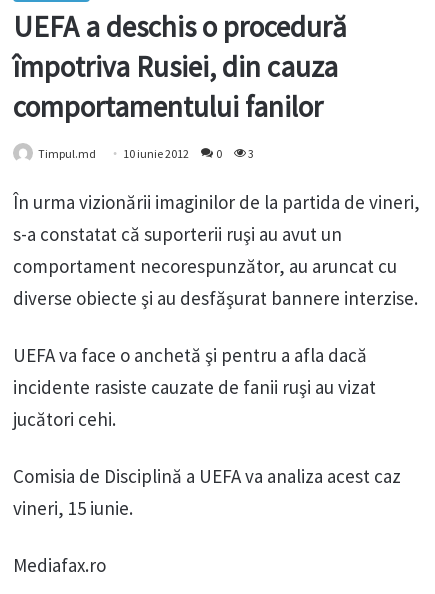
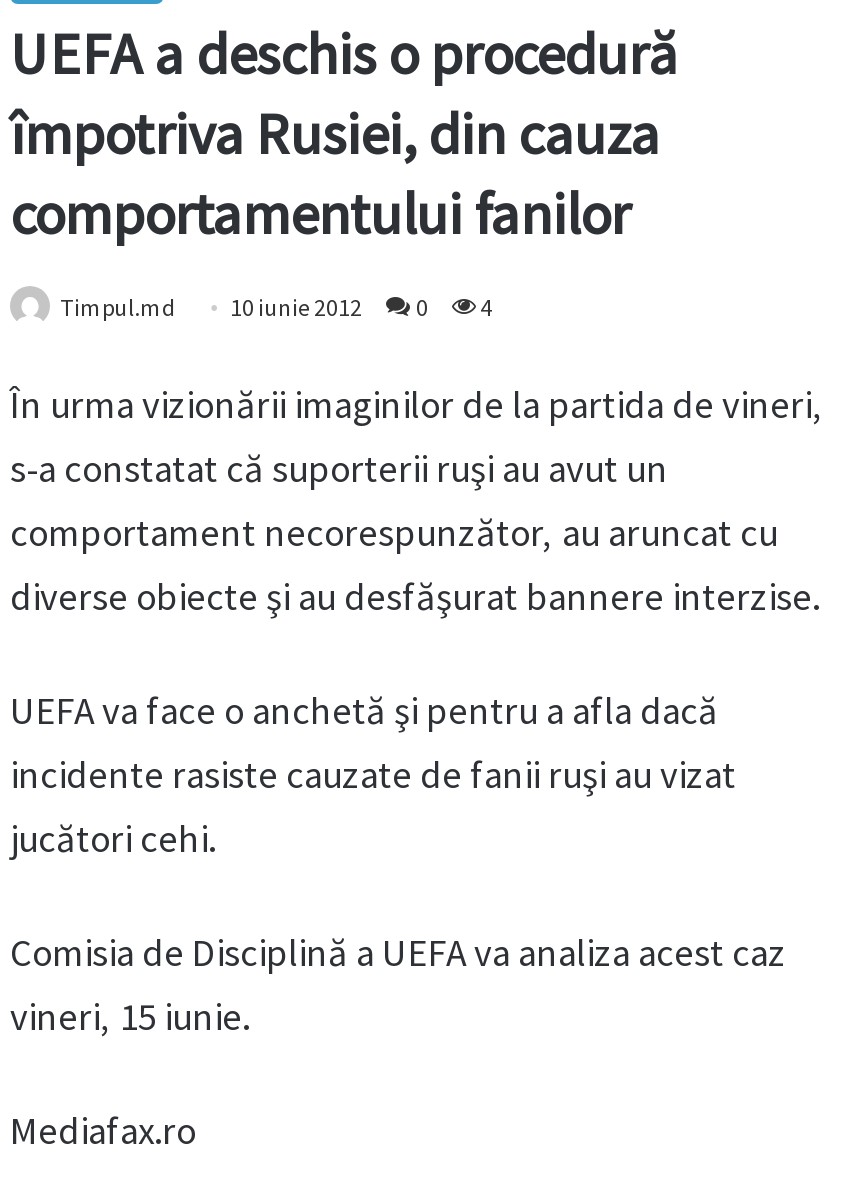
[38,146,254,161] Timpul.md 10 iunie 2012 0 3 -> [60,293,492,323] Timpul.md 10 iunie 2012 0 4

